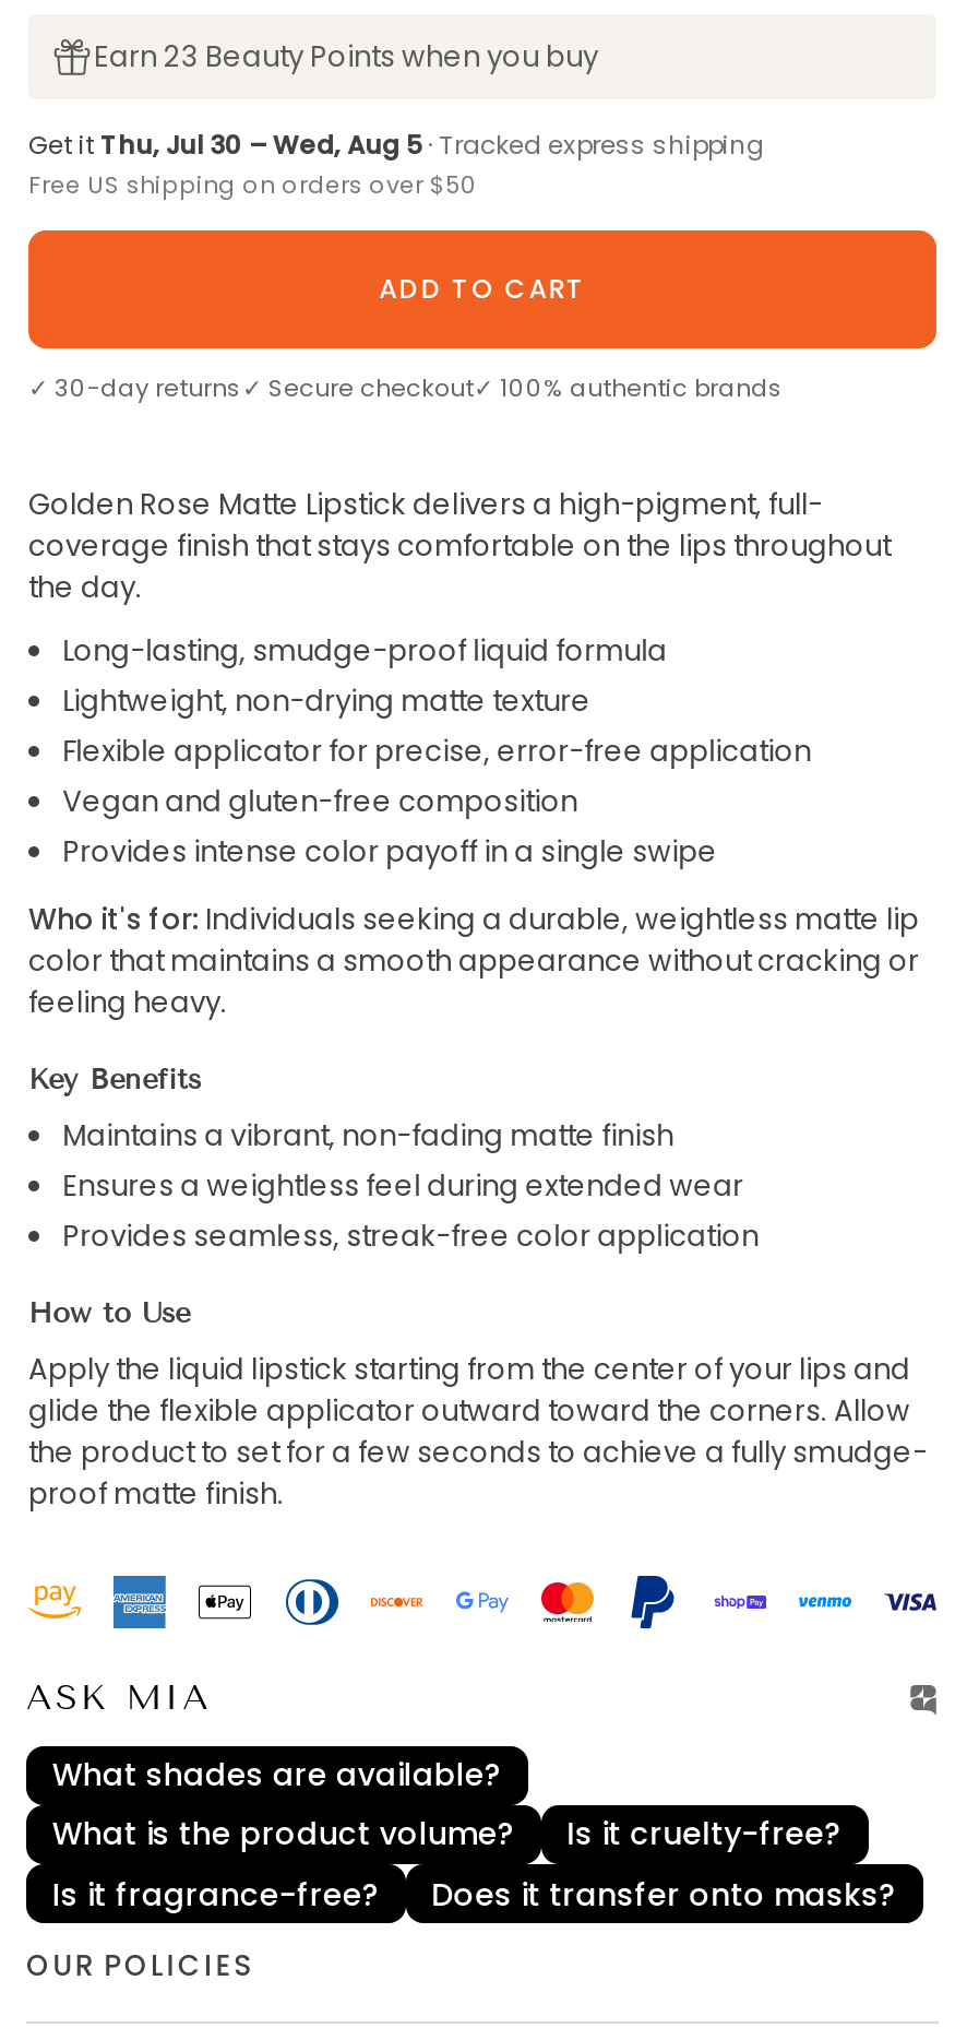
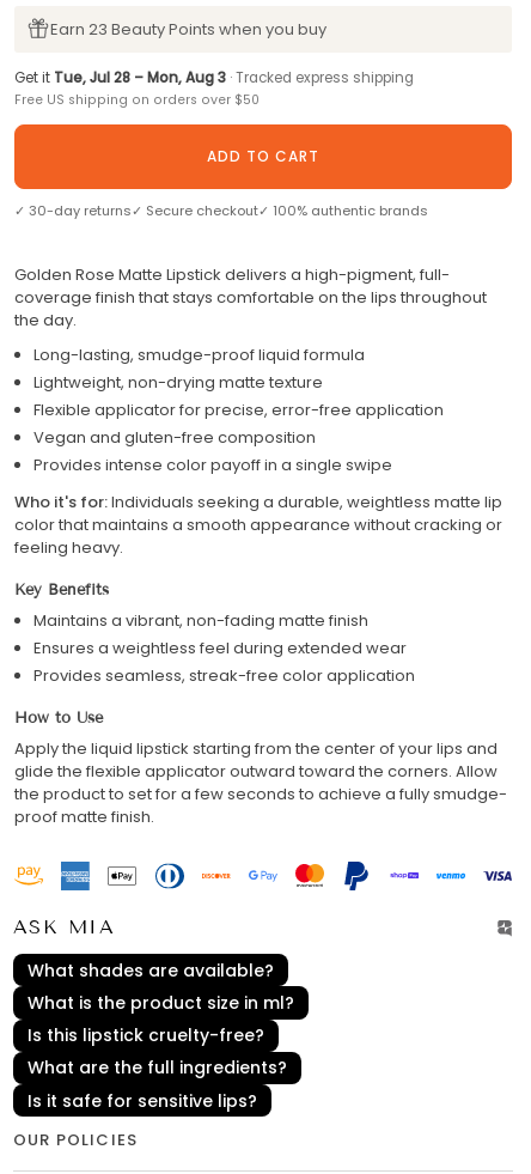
[28,128,764,163] Get it Thu, Jul 30 – Wed, Aug 5 · Tracked express shipping -> [14,68,414,87] Get it Tue, Jul 28 – Mon, Aug 3 · Tracked express shipping
[52,1813,896,1916] What is the product volume? | Is it cruelty-free? | Is it fragrance-free? | Does it transfer onto masks? -> [27,991,294,1112] What is the product size in ml? | Is this lipstick cruelty-free? | What are the full ingredients? | Is it safe for sensitive lips?

